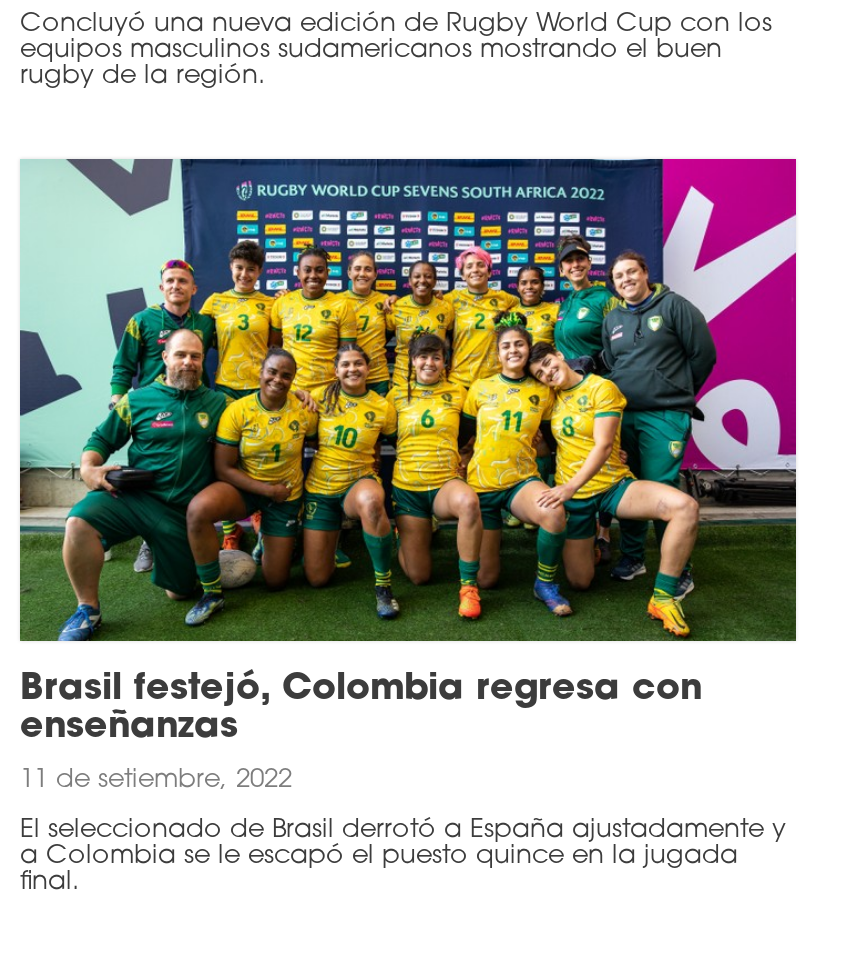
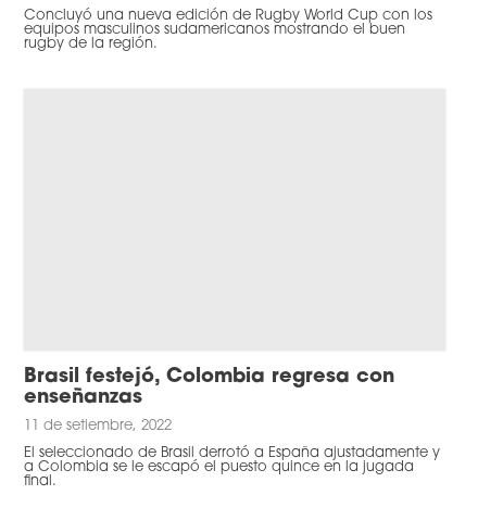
[18,157,798,643] [image] -> none

